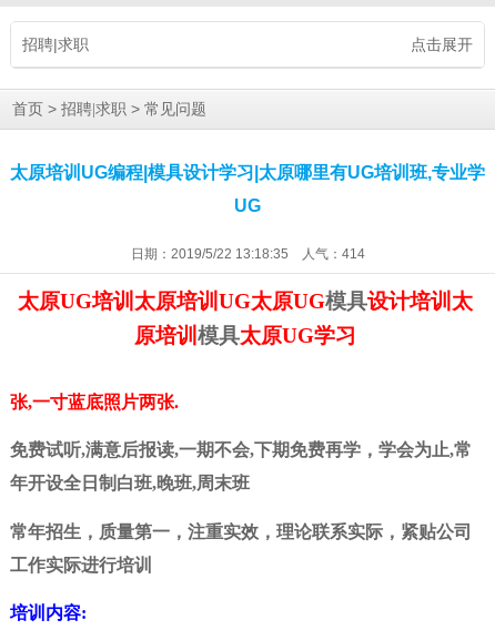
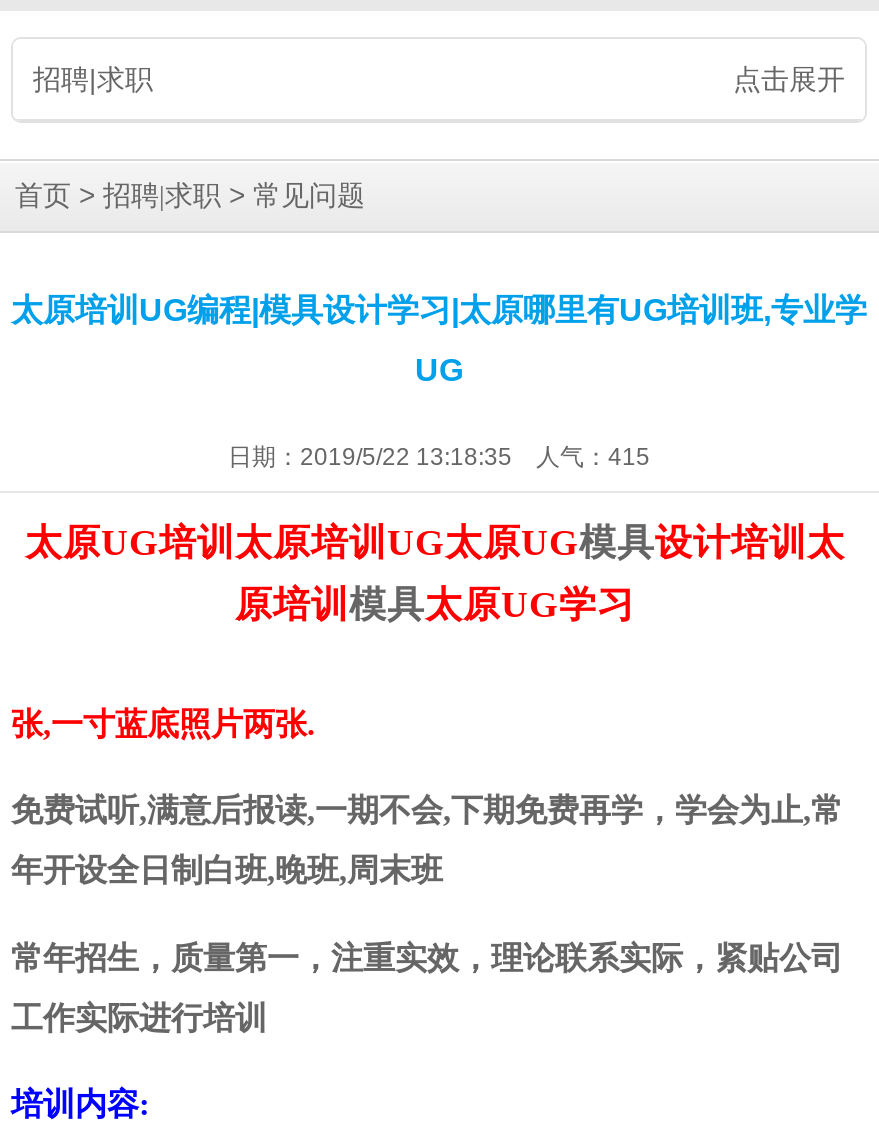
[130,246,365,261] 日期：2019/5/22 13:18:35 人气：414 -> [228,442,650,470] 日期：2019/5/22 13:18:35 人气：415

